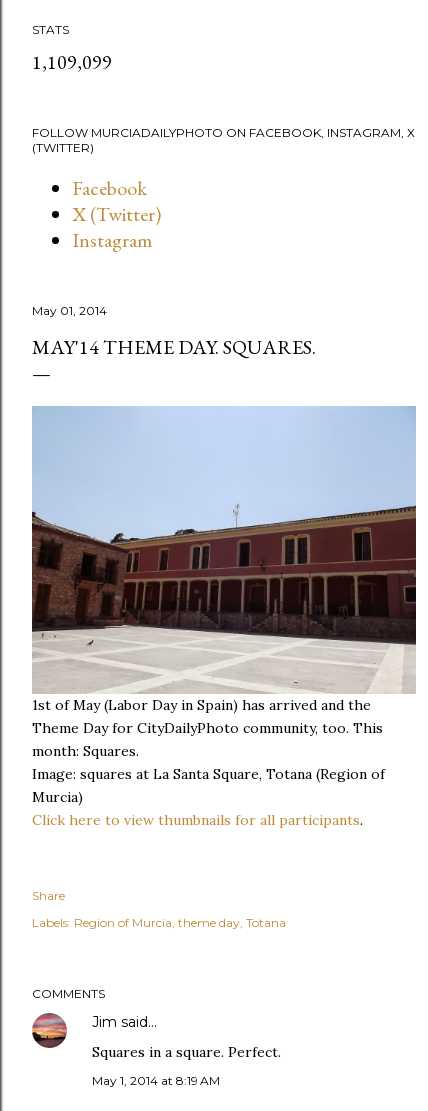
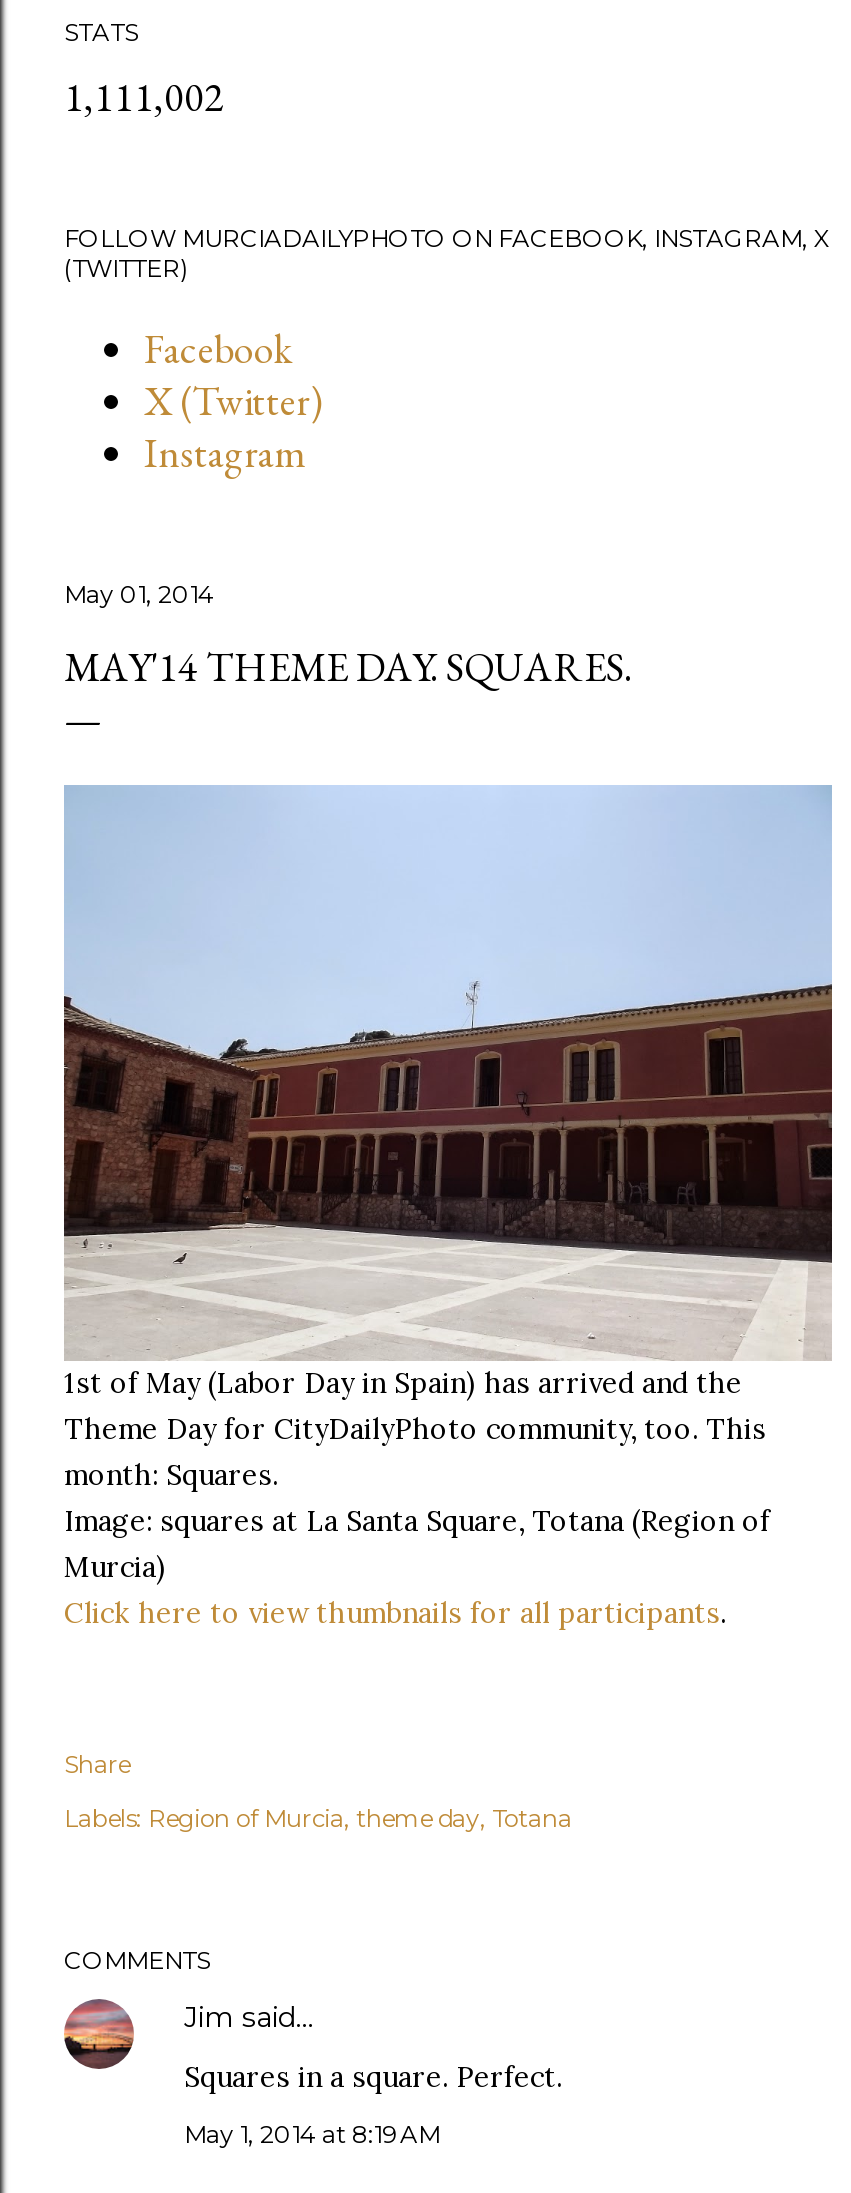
[32,49,112,75] 1,109,099 -> [64,71,224,123] 1,111,002

